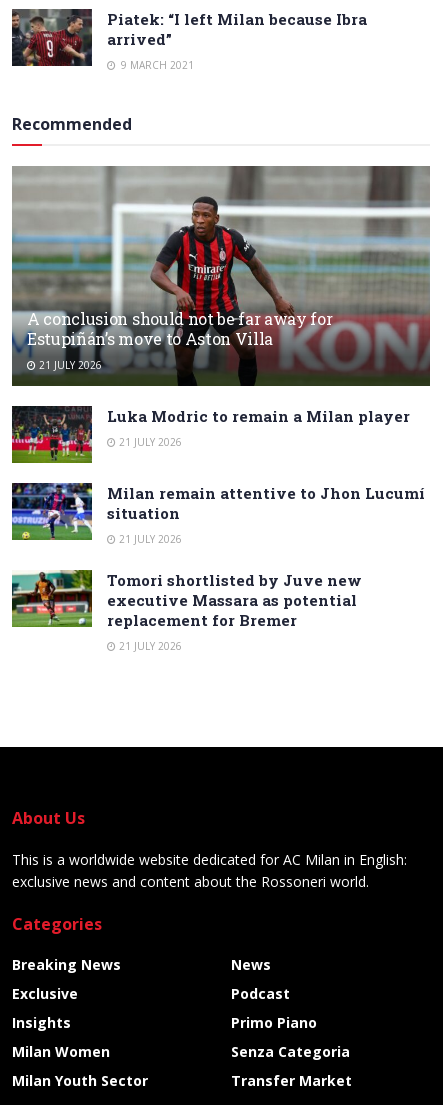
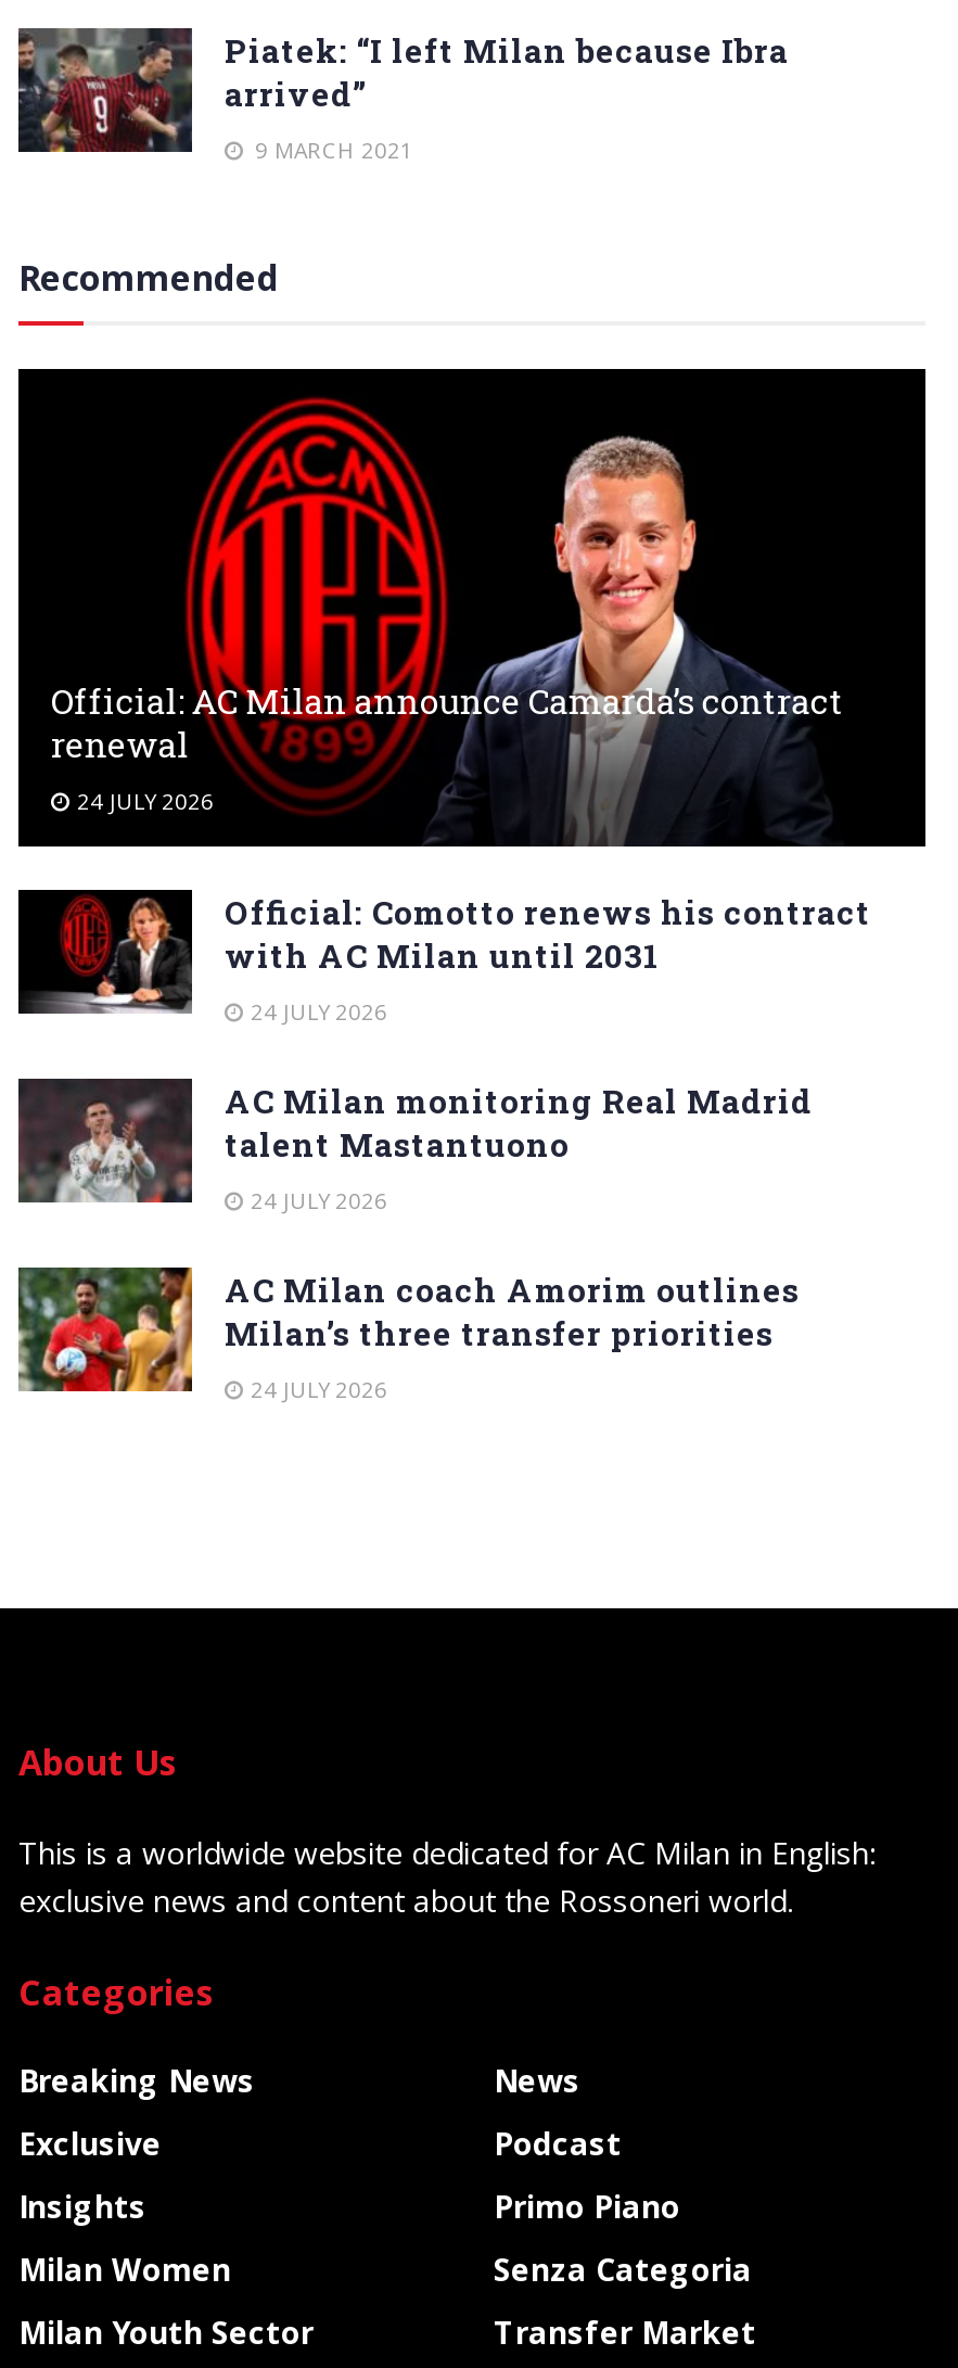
[11,165,431,386] [image] | A conclusion should not be far away for | Estupiñán’s move to Aston Villa | 21 JULY 2026 -> [16,369,928,846] [image] | Official: AC Milan announce Camarda’s contract | renewal | 24 JULY 2026
[11,406,410,464] [image] | Luka Modric to remain a Milan player | 21 JULY 2026 -> [16,890,871,1027] [image] | Official: Comotto renews his contract | with AC Milan until 2031 | 24 JULY 2026
[11,482,425,550] [image] | Milan remain attentive to Jhon Lucumí | situation | 21 JULY 2026 -> [16,1057,813,1215] [image] | AC Milan monitoring Real Madrid | talent Mastantuono | 24 JULY 2026
[11,569,362,653] [image] | Tomori shortlisted by Juve new | executive Massara as potential | replacement for Bremer | 21 JULY 2026 -> [16,1246,800,1404] [image] | AC Milan coach Amorim outlines | Milan’s three transfer priorities | 24 JULY 2026

